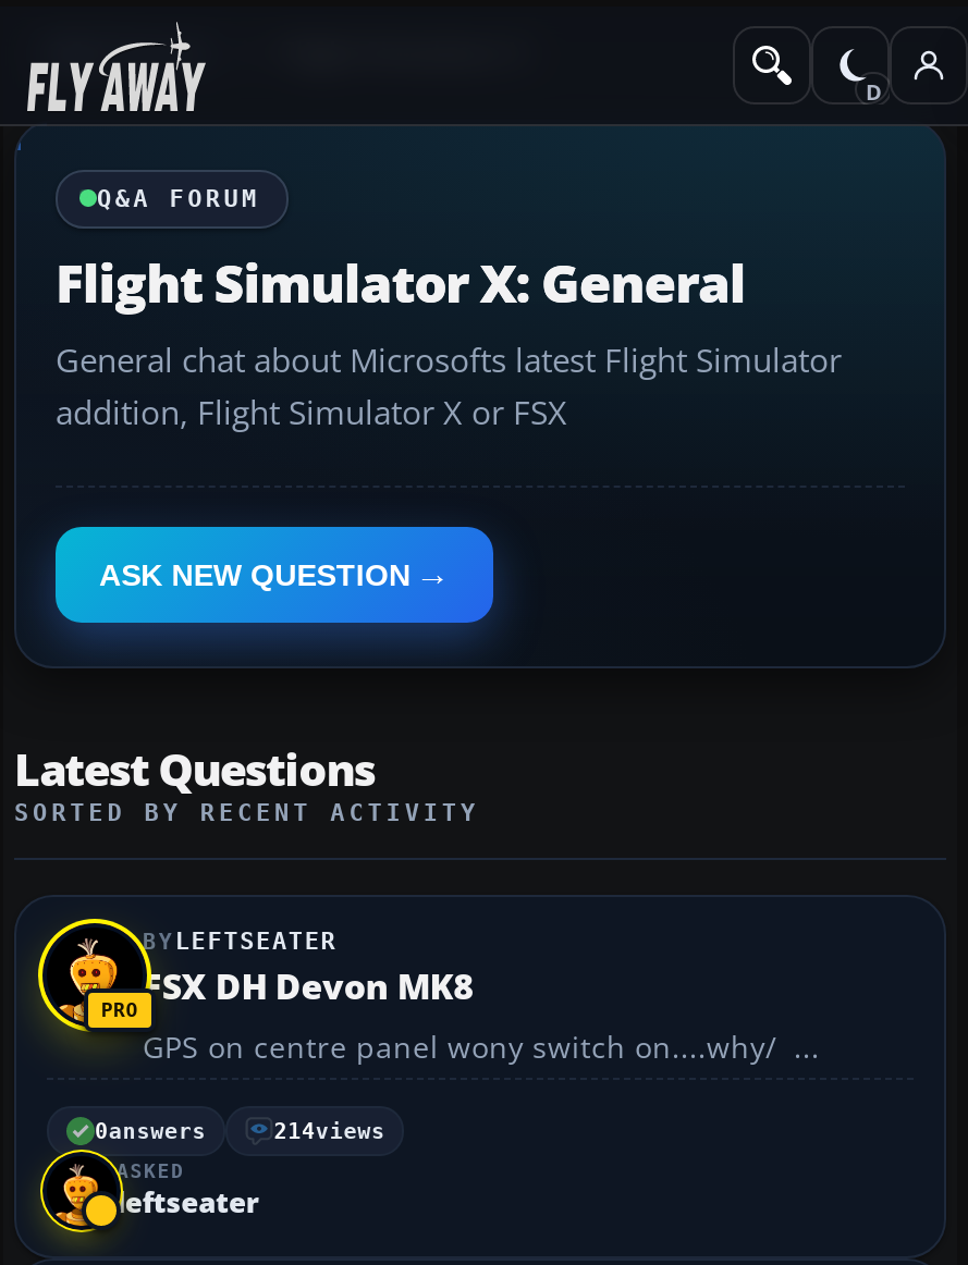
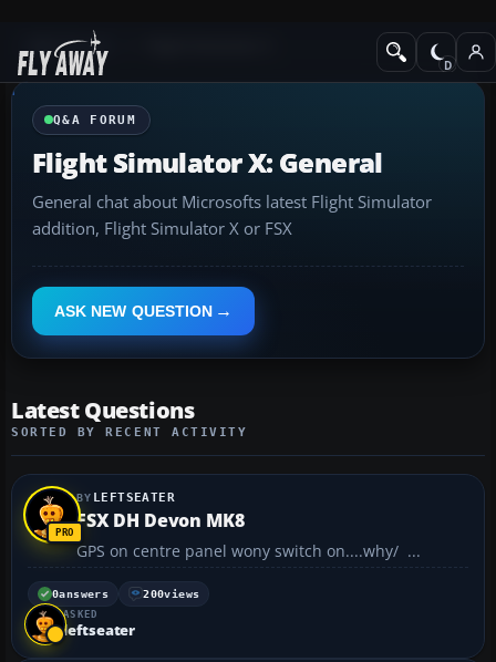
[274,1119,385,1143] 214views -> [143,588,200,600] 200views

